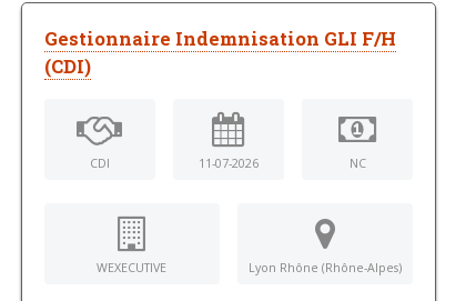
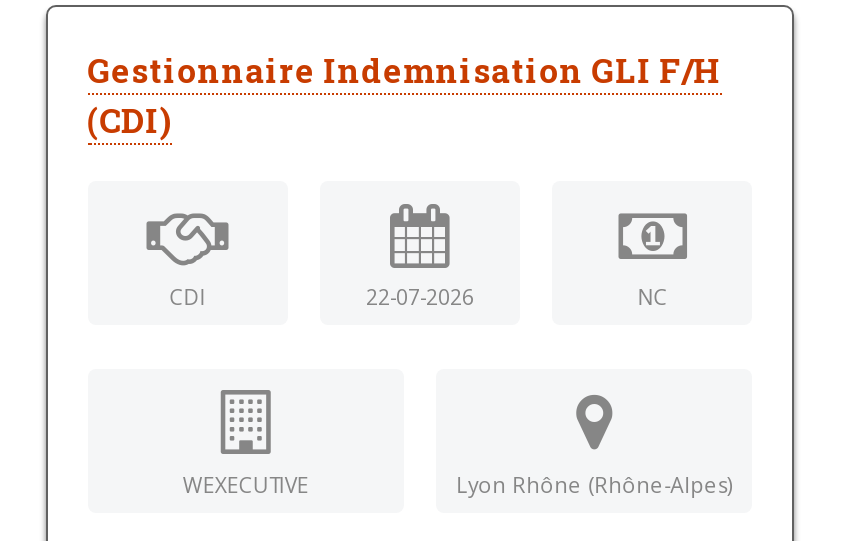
[199,156,259,172] 11-07-2026 -> [366,283,474,311] 22-07-2026

